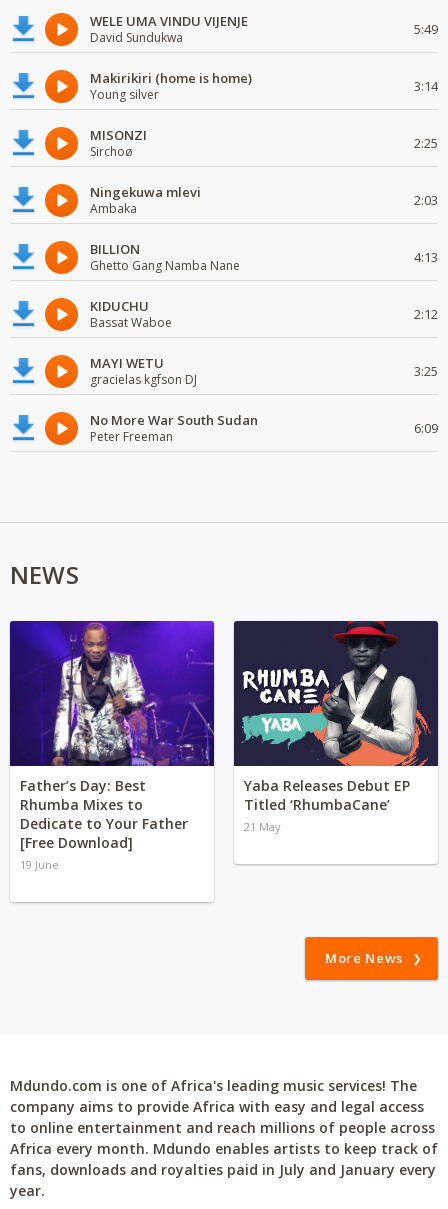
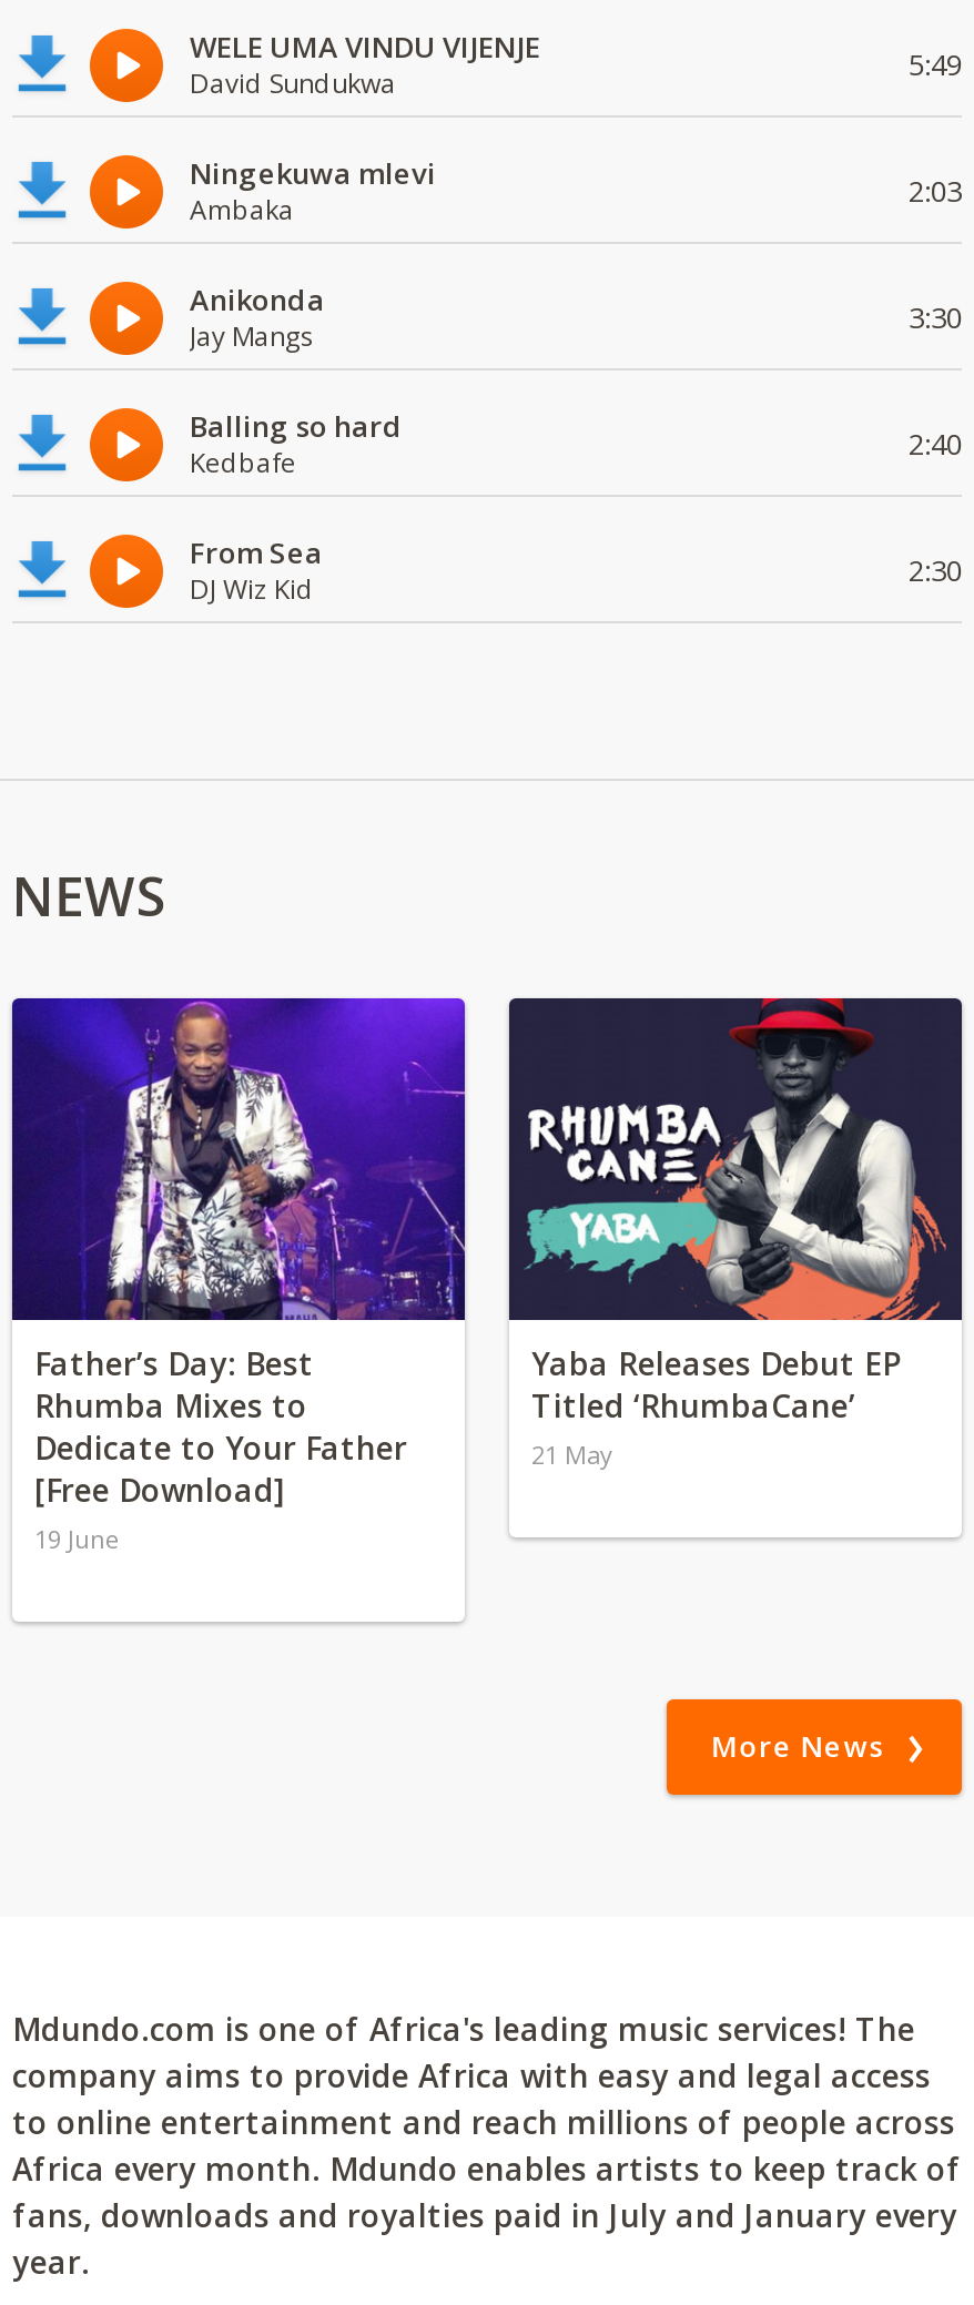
[90,69,438,160] Makirikiri (home is home) | Young silver | 3:14 | MISONZI | Sirchoø | 2:25 -> none
[90,240,438,445] BILLION | Ghetto Gang Namba Nane | 4:13 | KIDUCHU | Bassat Waboe | 2:12 | MAYI WETU | gracielas kgfson DJ | 3:25 | No More War South Sudan | Peter Freeman | 6:09 -> [190,280,962,608] Anikonda | Jay Mangs | 3:30 | Balling so hard | Kedbafe | 2:40 | From Sea | DJ Wiz Kid | 2:30

